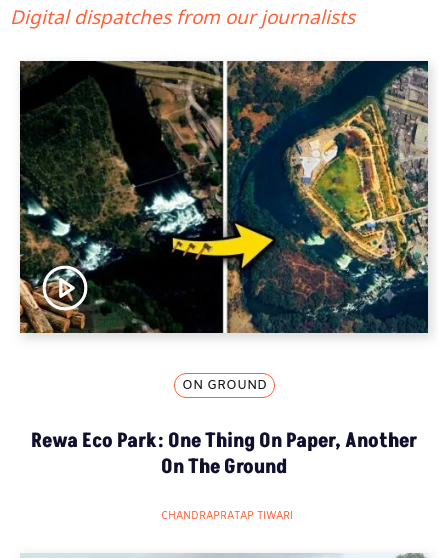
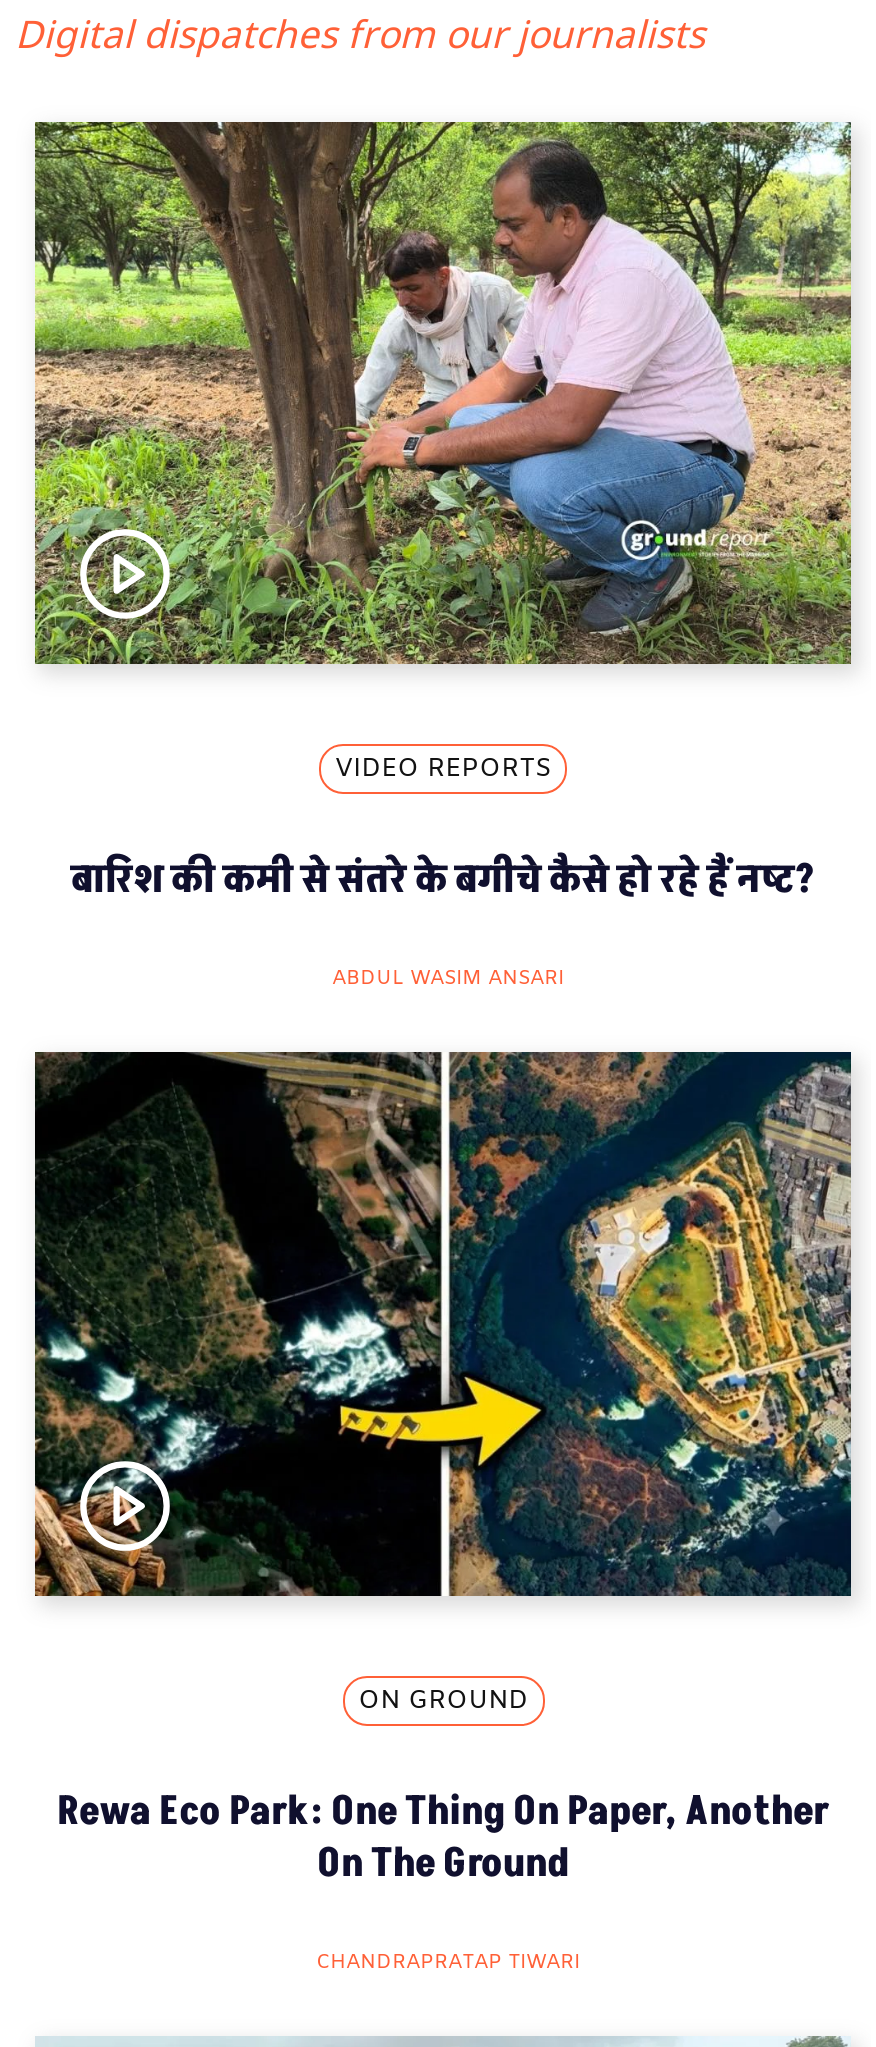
none -> [33,120,853,666] [image]
none -> [71,753,815,993] VIDEO REPORTS | बारिश की कमी से संतरे के बगीचे कैसे हो रहे हैं नष्ट? | ABDUL WASIM ANSARI

